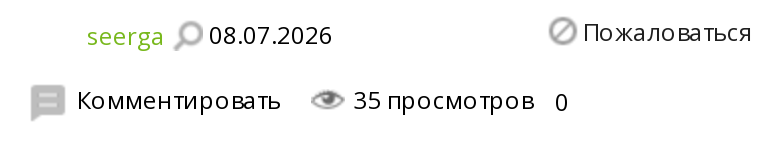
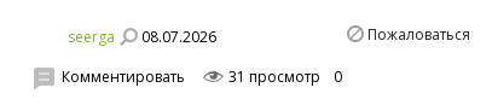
[77,83,569,119] Комментировать 35 просмотров 0 -> [62,66,342,87] Комментировать 31 просмотр 0

